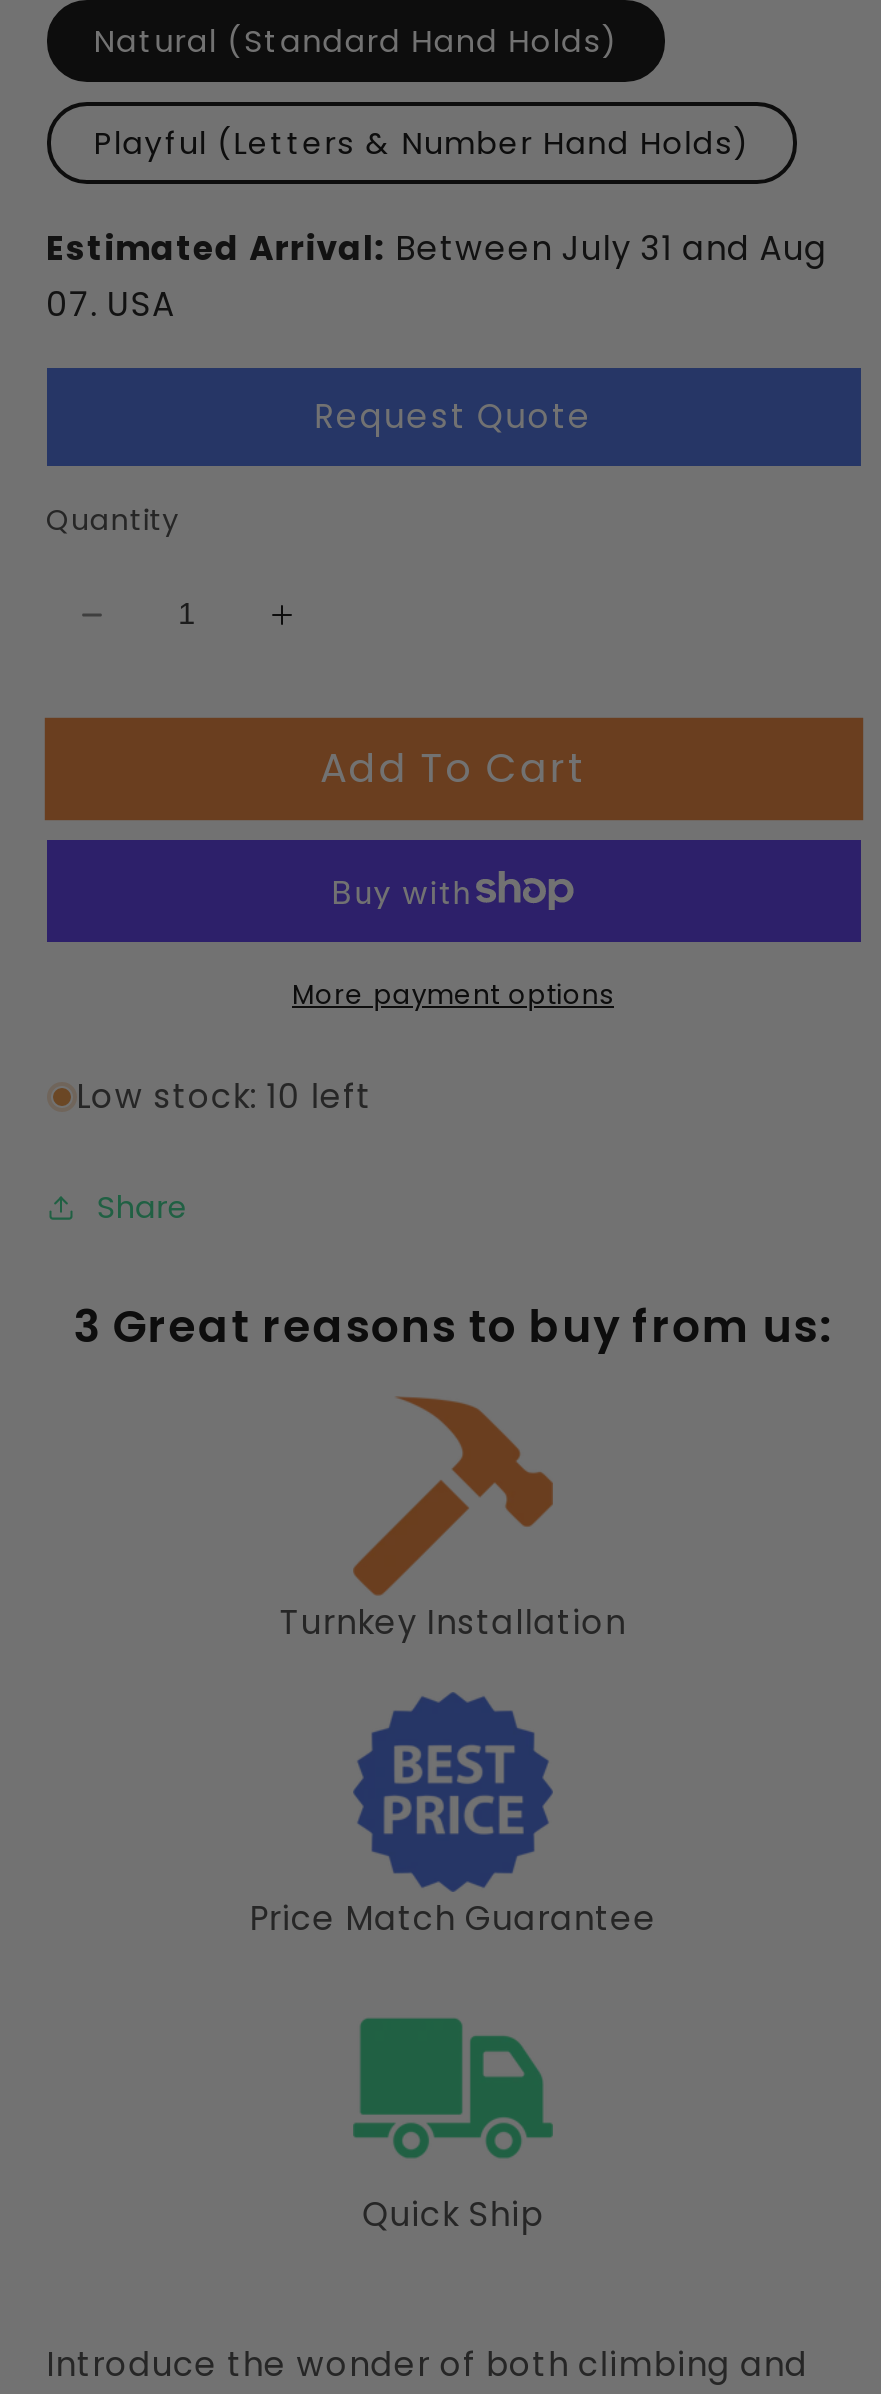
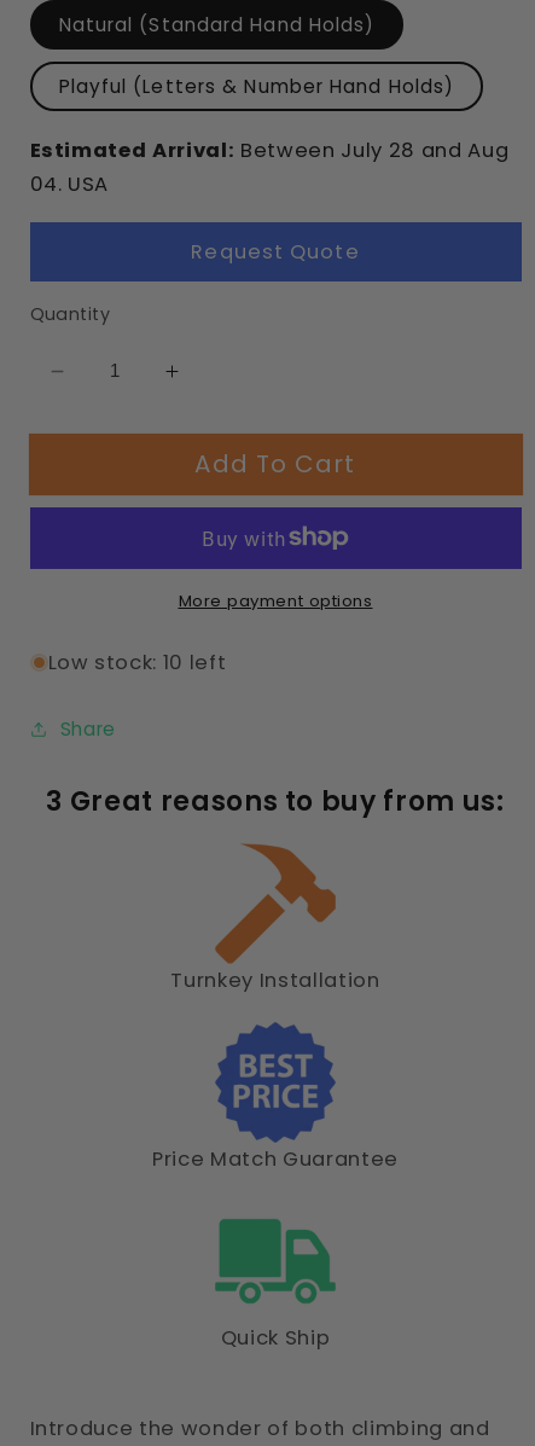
[46,226,828,272] Estimated Arrival: Between July 31 and Aug -> [30,137,509,164] Estimated Arrival: Between July 28 and Aug
[46,282,175,328] 07. USA -> [30,170,109,198] 04. USA

